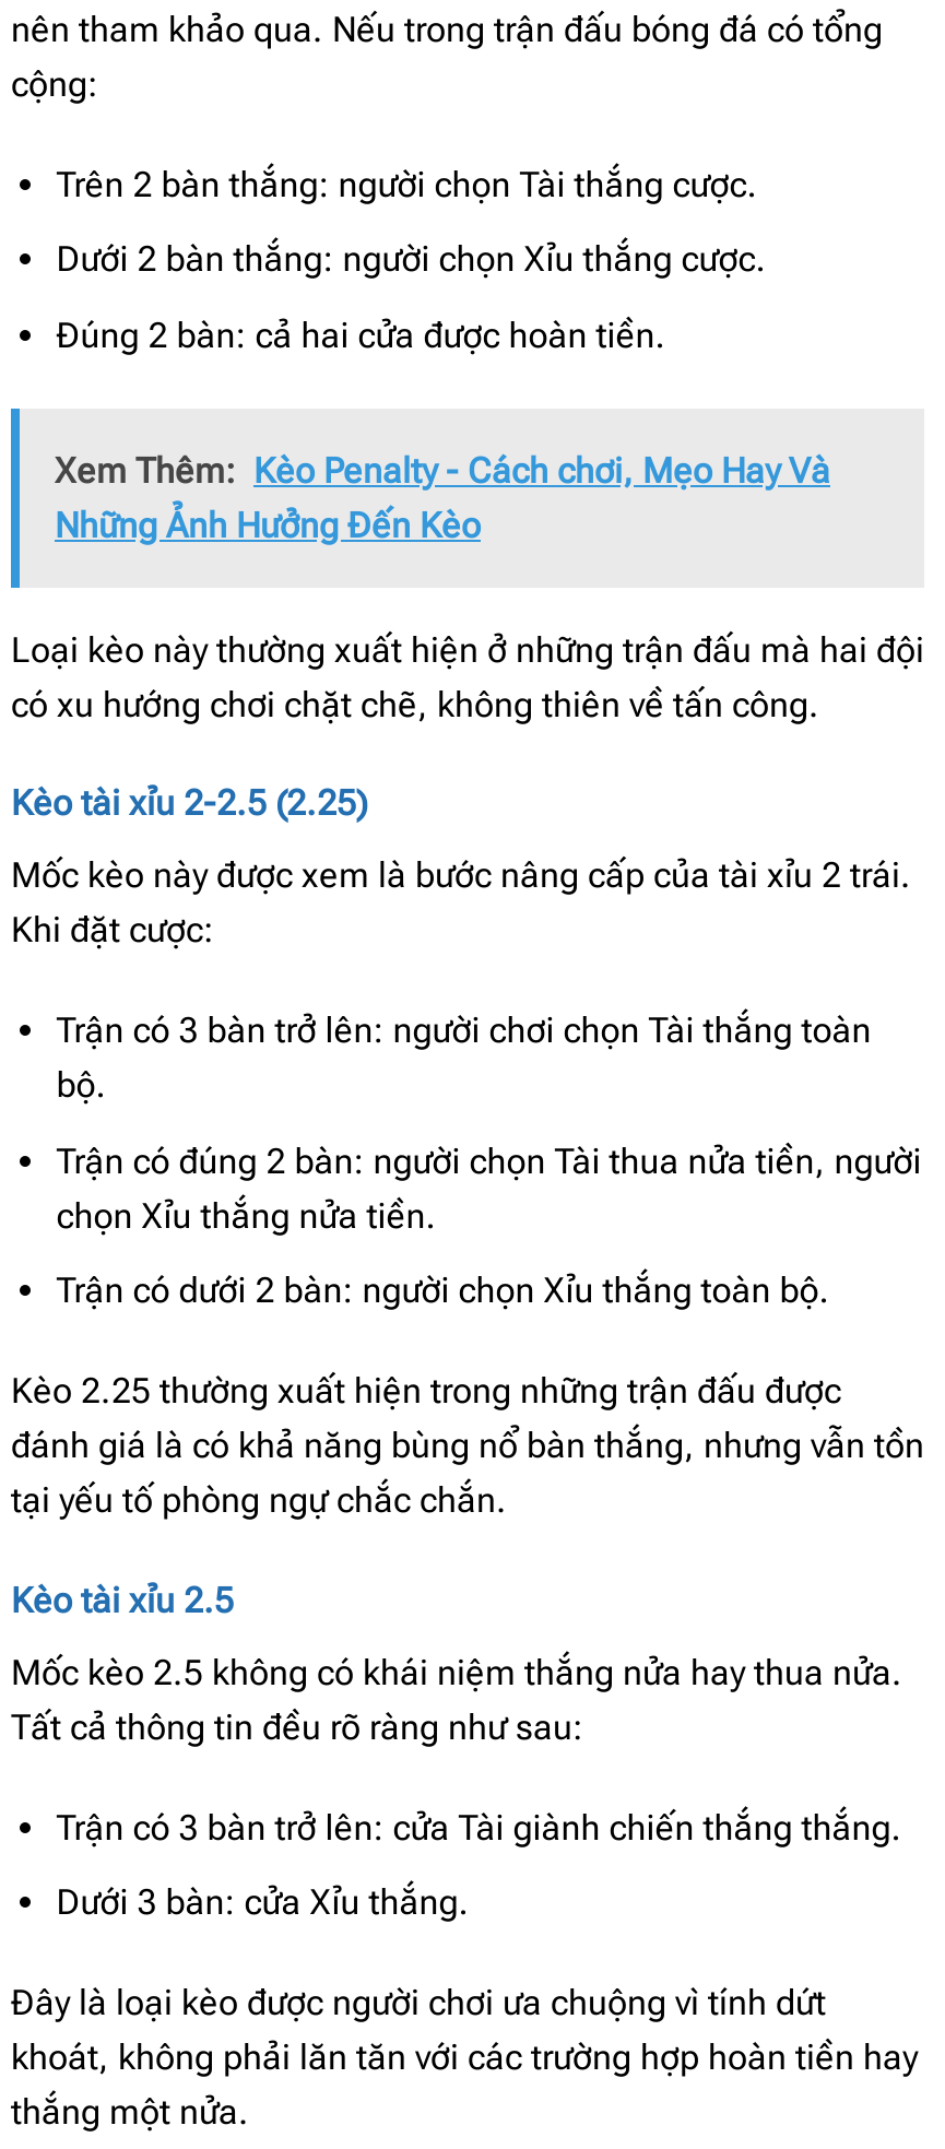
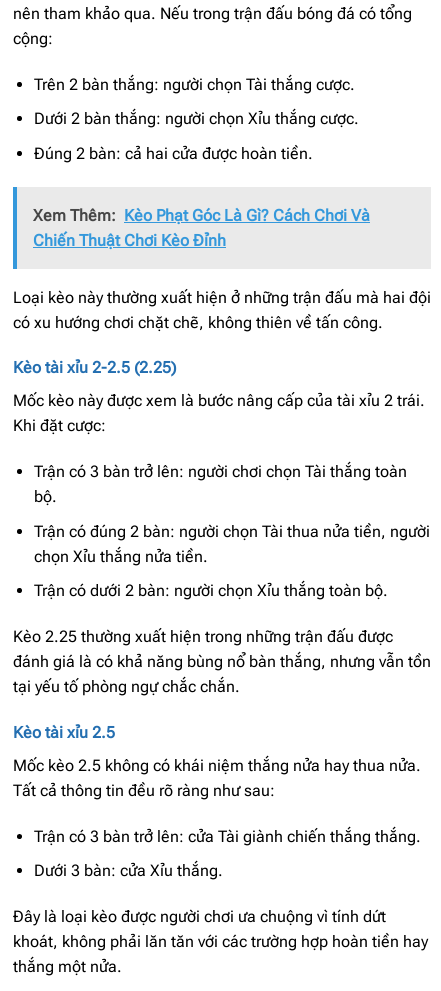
[55,449,830,546] Xem Thêm: Kèo Penalty - Cách chơi, Mẹo Hay Và | Những Ảnh Hưởng Đến Kèo -> [33,206,370,250] Xem Thêm: Kèo Phạt Góc Là Gì? Cách Chơi Và | Chiến Thuật Chơi Kèo Đỉnh

